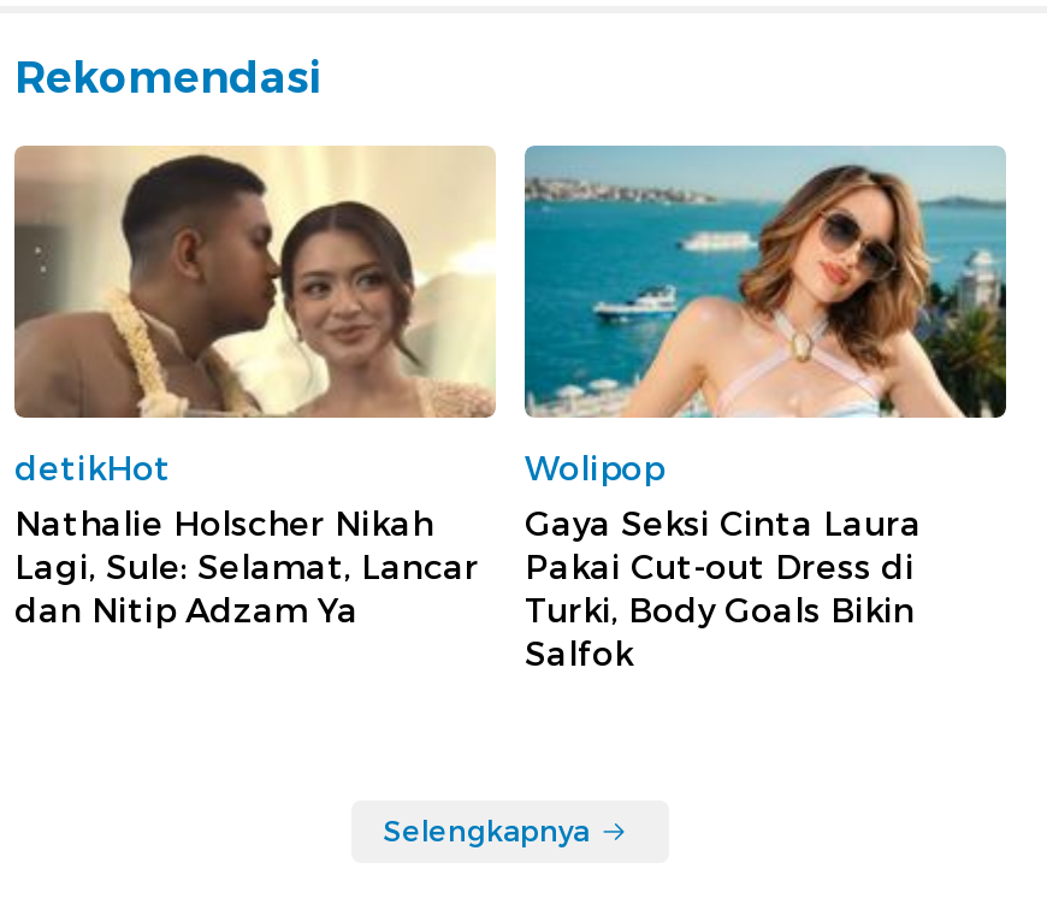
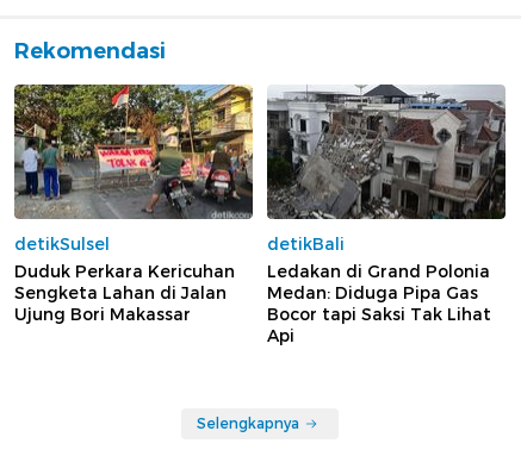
[12,146,496,631] [image] | detikHot | Nathalie Holscher Nikah | Lagi, Sule: Selamat, Lancar | dan Nitip Adzam Ya -> [13,83,254,324] [image] | detikSulsel | Duduk Perkara Kericuhan | Sengketa Lahan di Jalan | Ujung Bori Makassar
[522,146,1008,674] [image] | Wolipop | Gaya Seksi Cinta Laura | Pakai Cut-out Dress di | Turki, Body Goals Bikin | Salfok -> [266,85,507,346] [image] | detikBali | Ledakan di Grand Polonia | Medan: Diduga Pipa Gas | Bocor tapi Saksi Tak Lihat | Api

